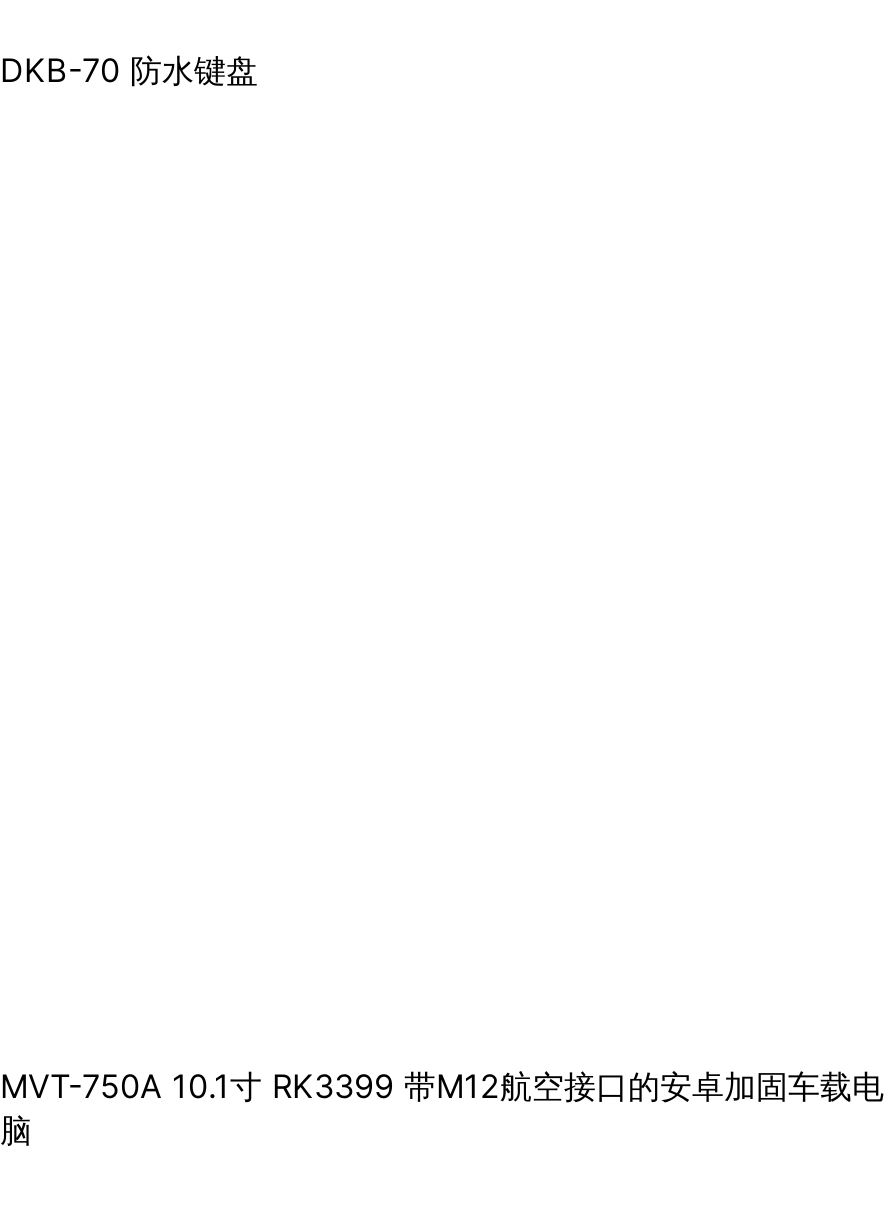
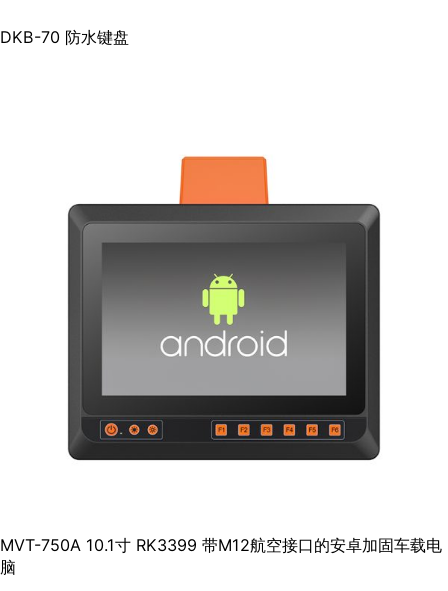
none -> [67,155,381,461] [image]

